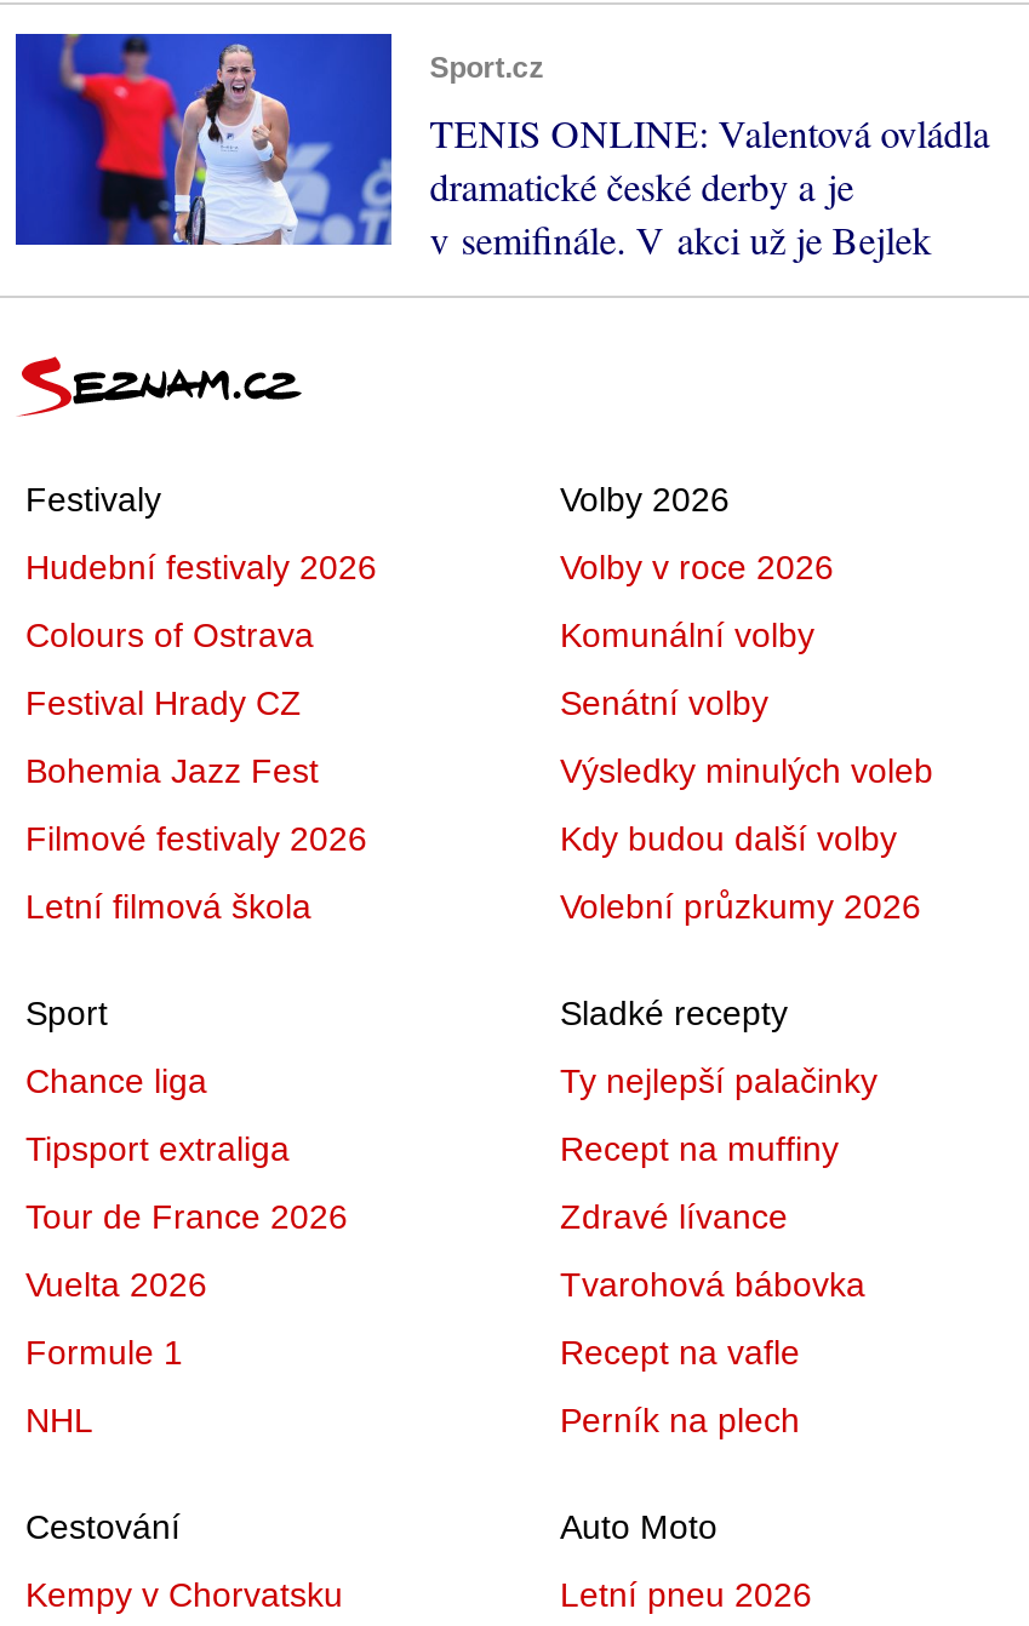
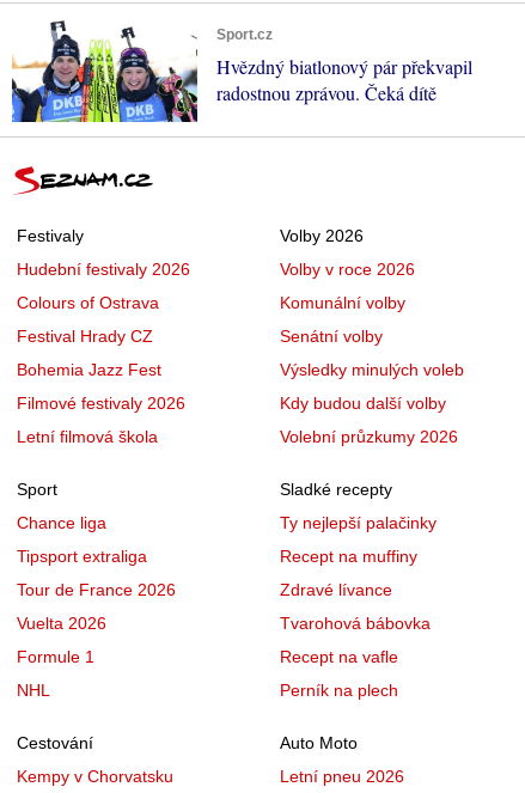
[13,32,989,266] [image] | TENIS ONLINE: Valentová ovládla | dramatické české derby a je | v semifinále. V akci už je Bejlek -> [11,17,472,123] [image] | Hvězdný biatlonový pár překvapil | radostnou zprávou. Čeká dítě

